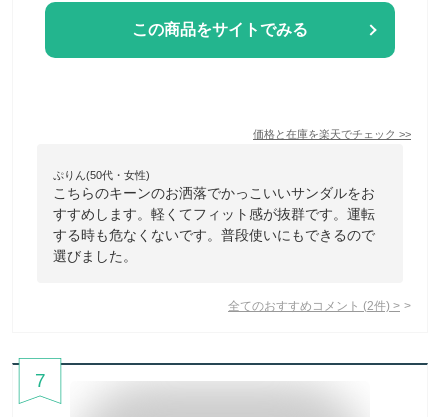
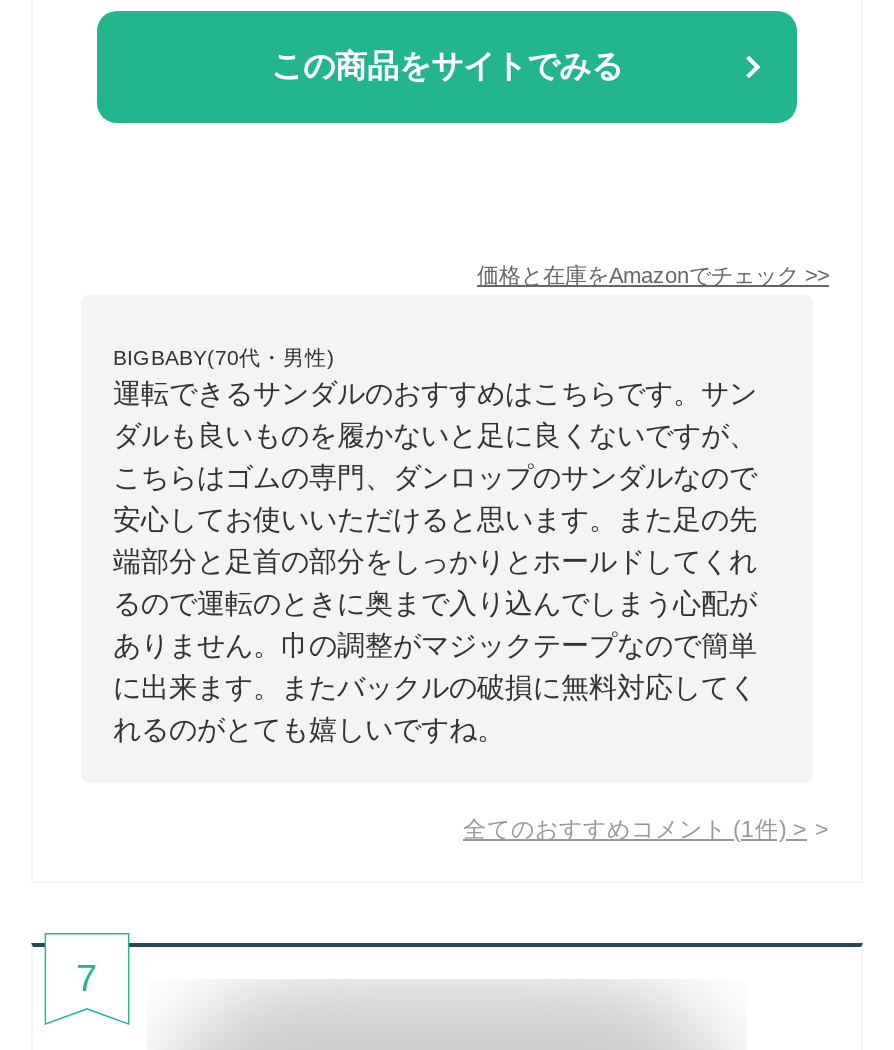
[253,128,411,140] 価格と在庫を楽天でチェック>> -> [477,264,829,288] 価格と在庫をAmazonでチェック>>
[53,169,375,264] ぷりん(50代・女性) | こちらのキーンのお洒落でかっこいいサンダルをお | すすめします。軽くてフィット感が抜群です。運転 | する時も危なくないです。普段使いにもできるので | 選びました。 -> [113,346,757,746] BIGBABY(70代・男性) | 運転できるサンダルのおすすめはこちらです。サン | ダルも良いものを履かないと足に良くないですが、 | こちらはゴムの専門、ダンロップのサンダルなので | 安心してお使いいただけると思います。また足の先 | 端部分と足首の部分をしっかりとホールドしてくれ | るので運転のときに奥まで入り込んでしまう心配が | ありません。巾の調整がマジックテープなので簡単 | に出来ます。またバックルの破損に無料対応してく | れるのがとても嬉しいですね。
[228,299,400,312] 全てのおすすめコメント(2件) > -> [463,816,807,842] 全てのおすすめコメント(1件) >

